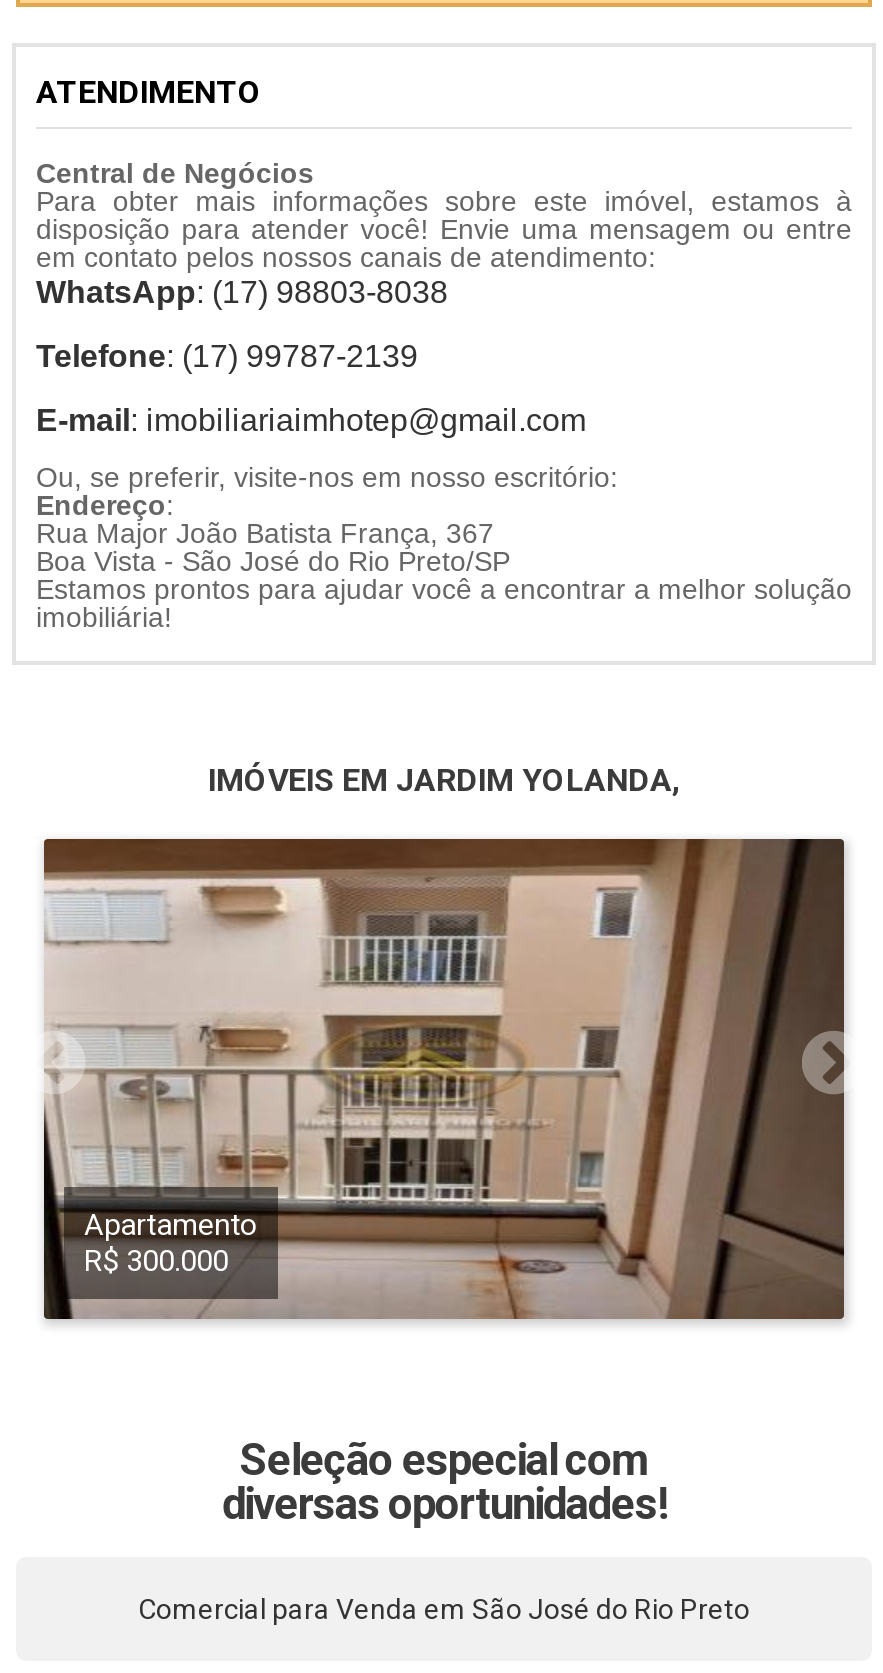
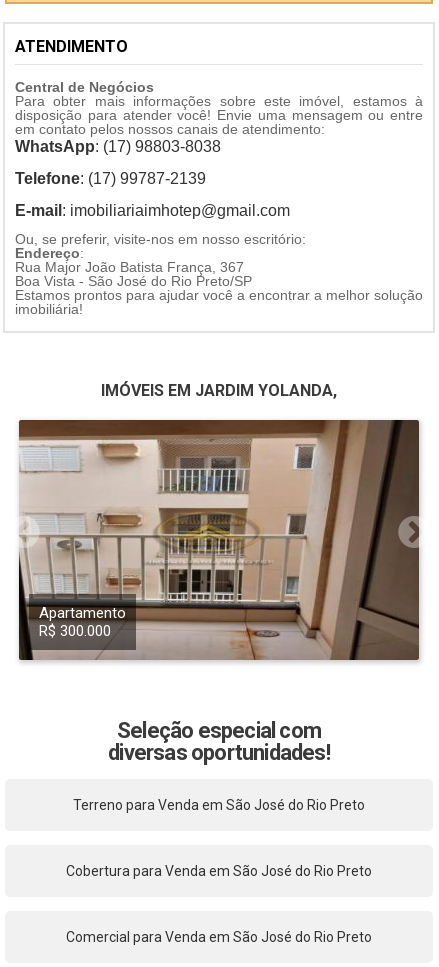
none -> [66,863,372,879] Cobertura para Venda em São José do Rio Preto
none -> [73,797,365,813] Terreno para Venda em São José do Rio Preto

